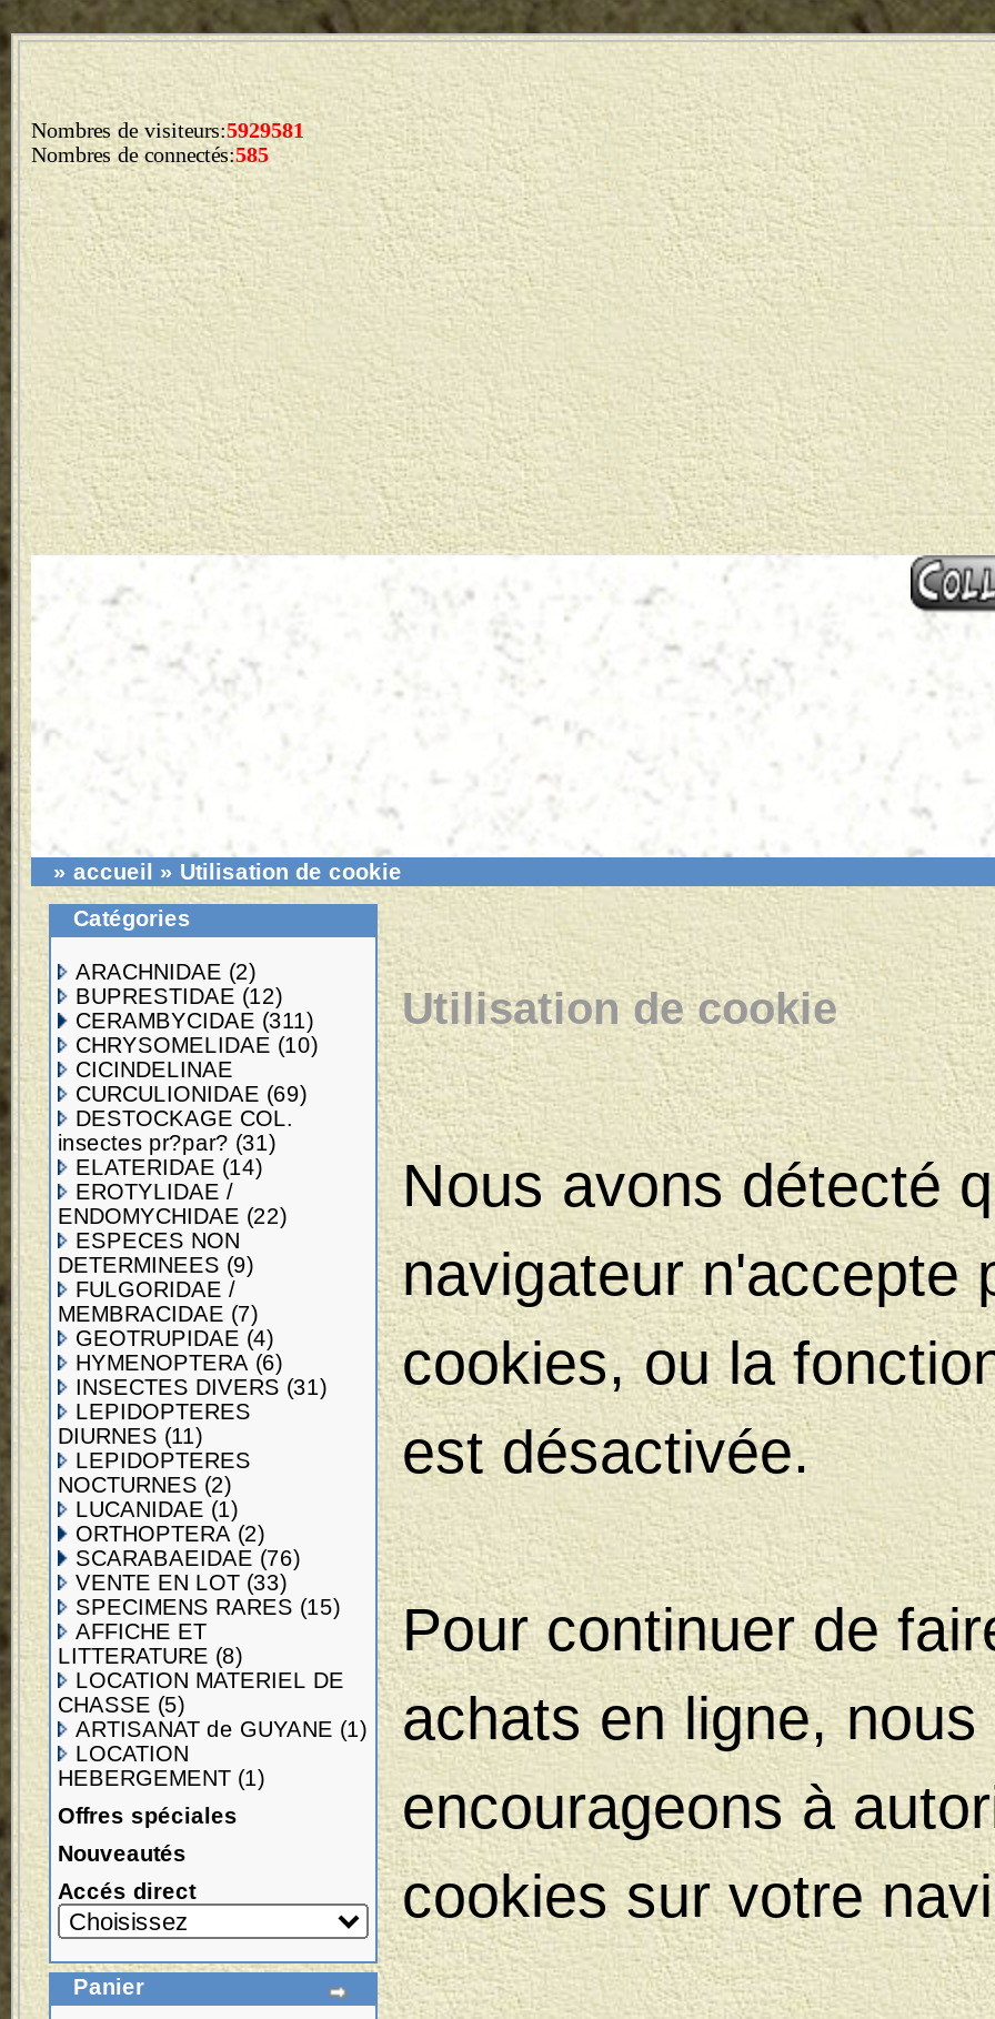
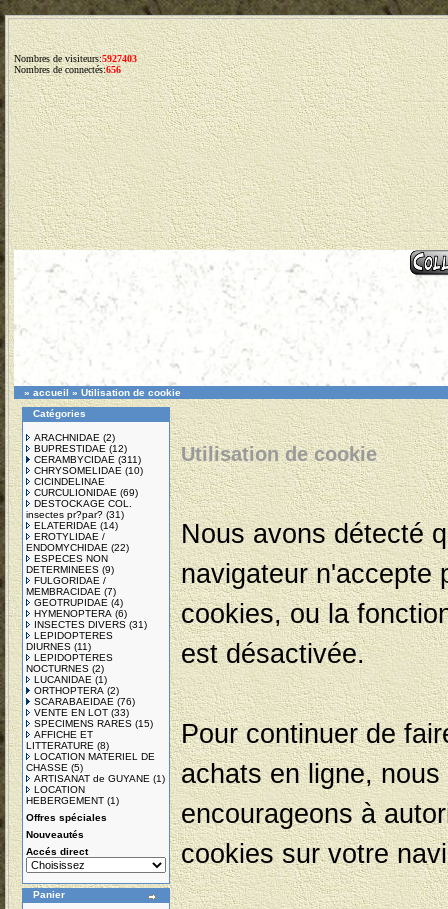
[31,118,304,142] Nombres de visiteurs:5929581 -> [14,53,137,64] Nombres de visiteurs:5927403
[31,142,269,167] Nombres de connectés:585 -> [14,64,121,75] Nombres de connectés:656

